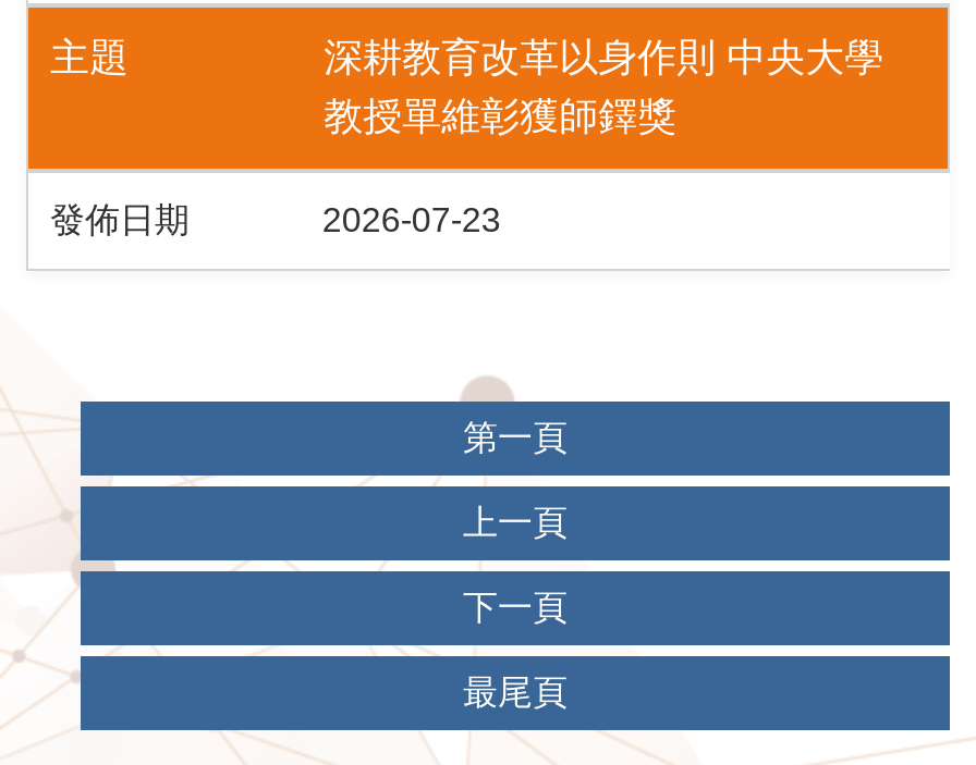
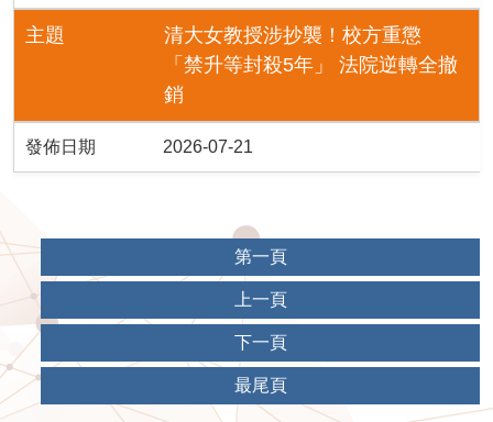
[324,36,884,138] 深耕教育改革以身作則 中央大學 | 教授單維彰獲師鐸獎 -> [164,24,457,105] 清大女教授涉抄襲！校方重懲 | 「禁升等封殺5年」 法院逆轉全撤 | 銷
[322,201,501,238] 2026-07-23 -> [163,137,253,156] 2026-07-21

